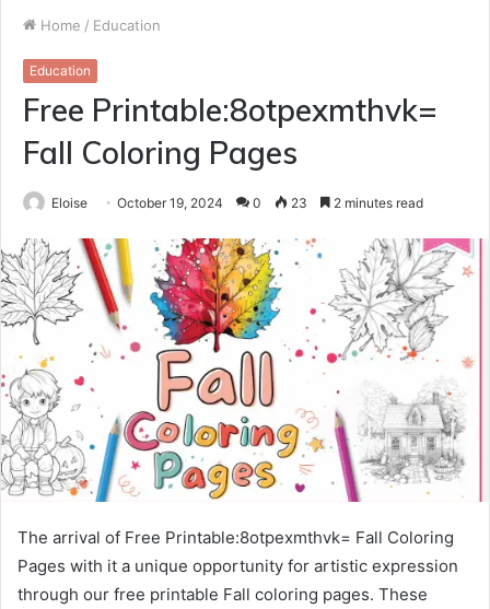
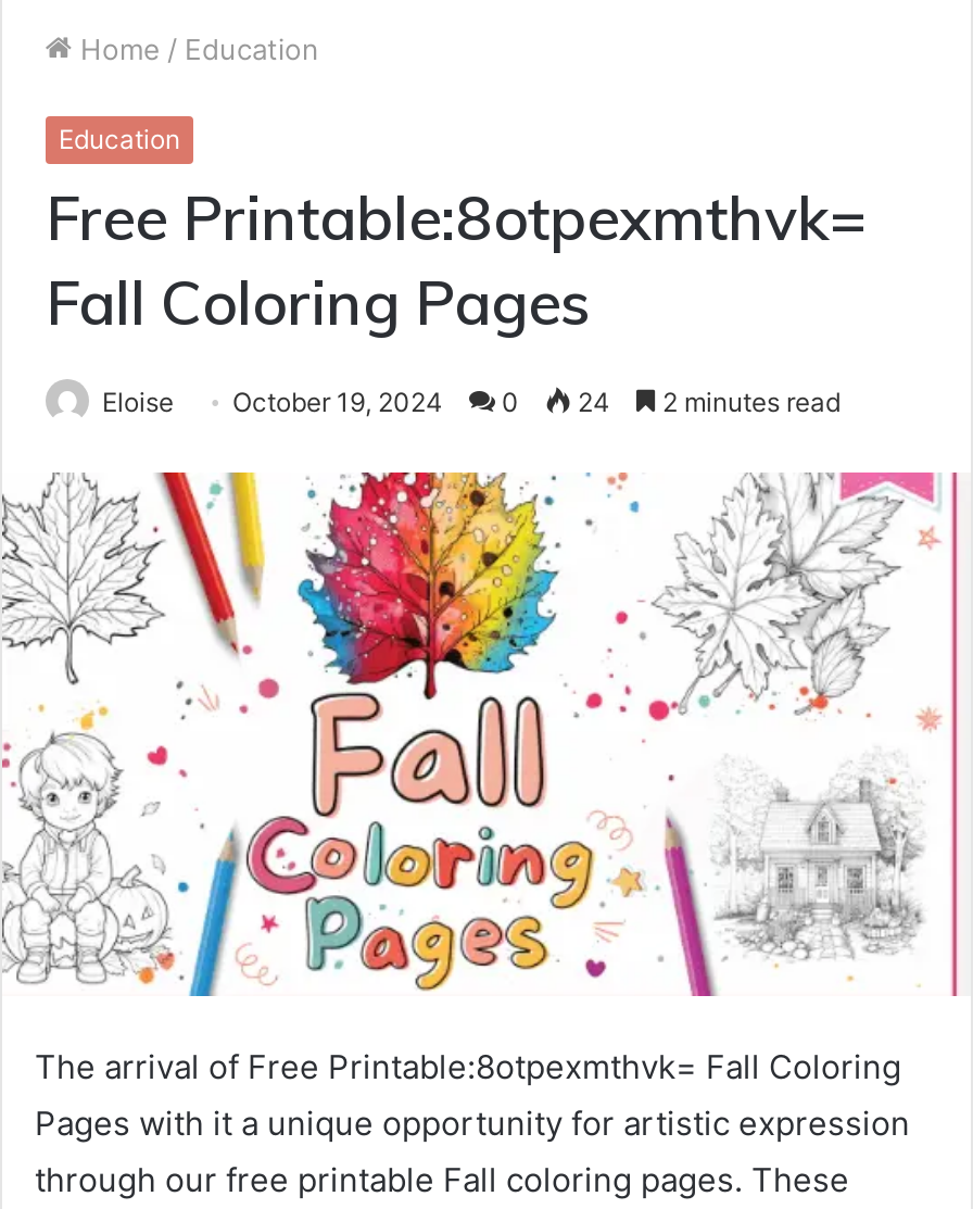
[51,195,423,211] Eloise October 19, 2024 0 23 2 minutes read -> [102,386,841,419] Eloise October 19, 2024 0 24 2 minutes read

